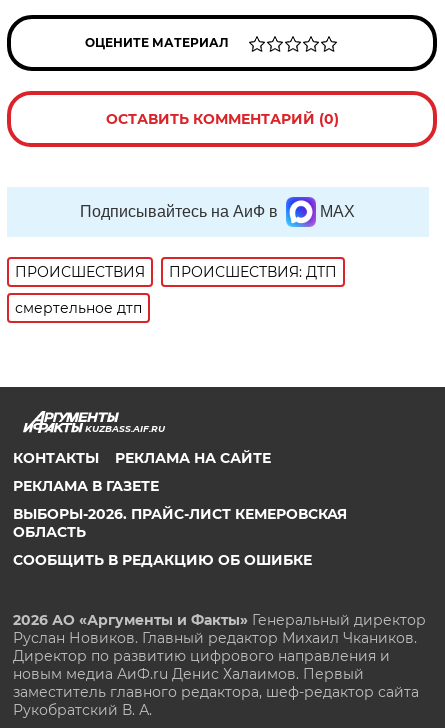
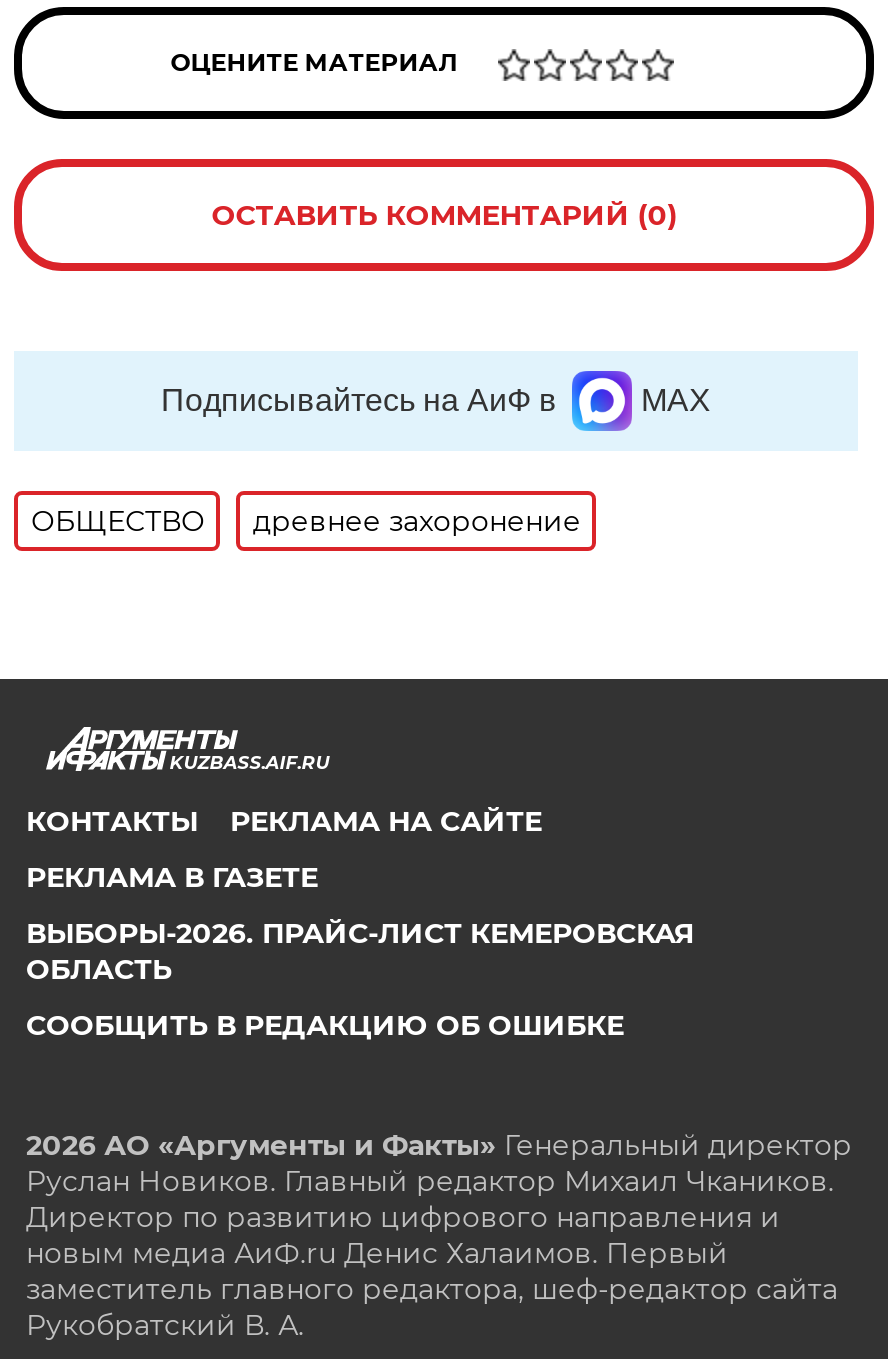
[15,263,337,317] ПРОИСШЕСТВИЯ | ПРОИСШЕСТВИЯ: ДТП | смертельное дтп -> [31,503,581,539] ОБЩЕСТВО | древнее захоронение

